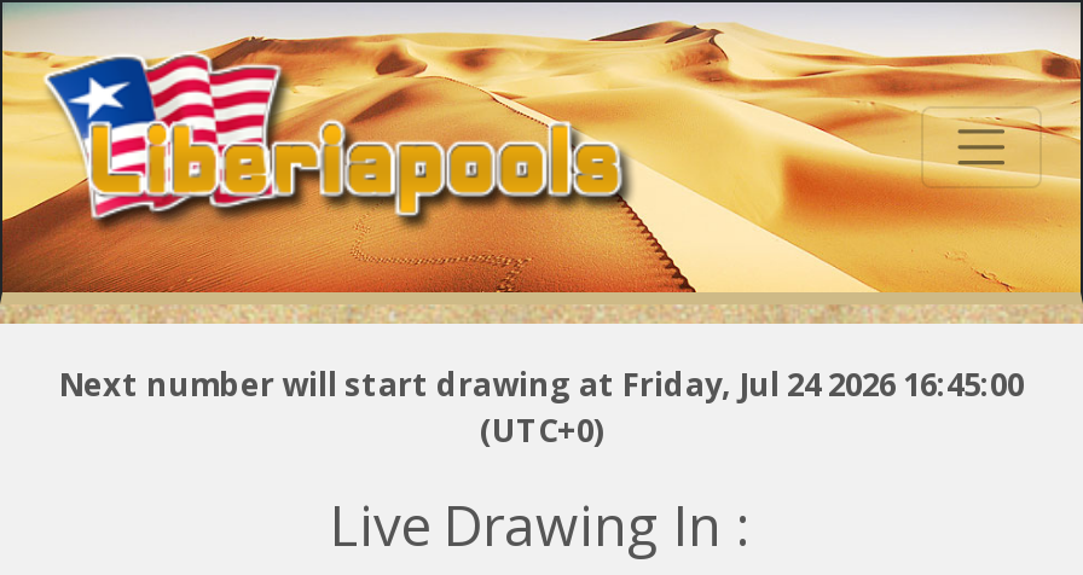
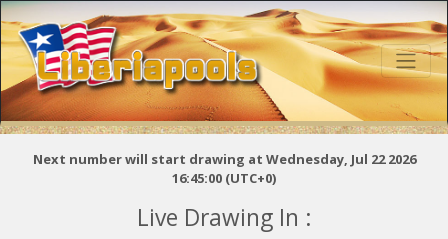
[59,362,1024,452] Next number will start drawing at Friday, Jul 24 2026 16:45:00 | (UTC+0) -> [32,150,415,187] Next number will start drawing at Wednesday, Jul 22 2026 | 16:45:00 (UTC+0)

